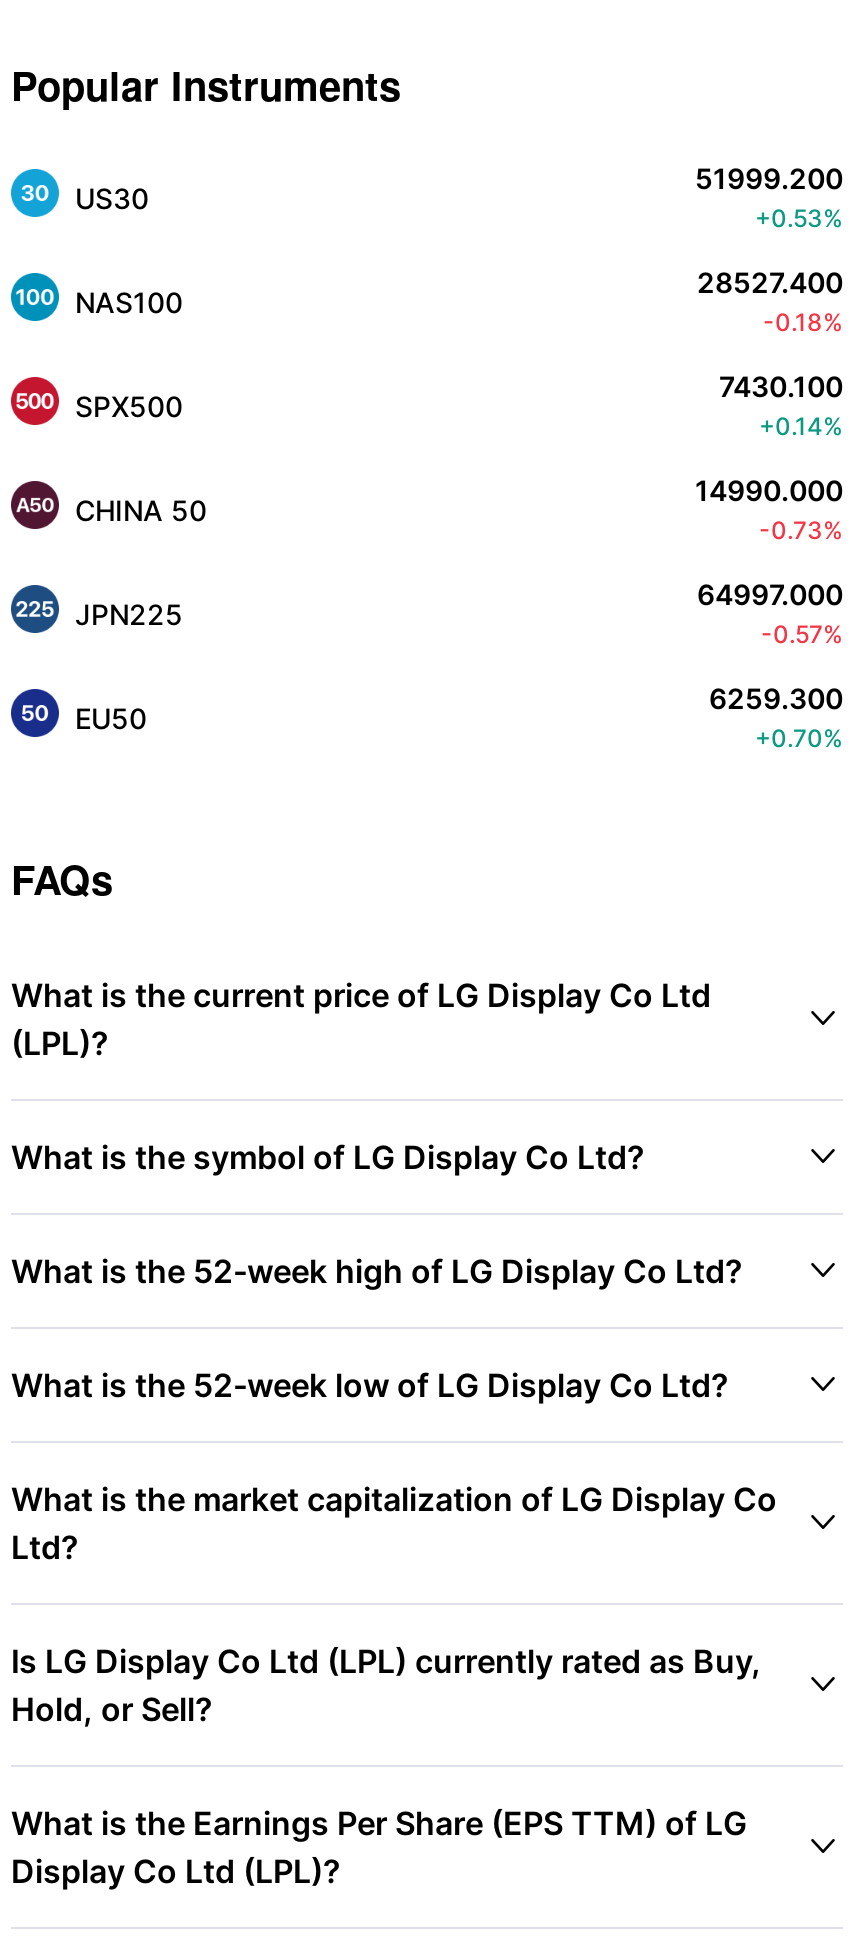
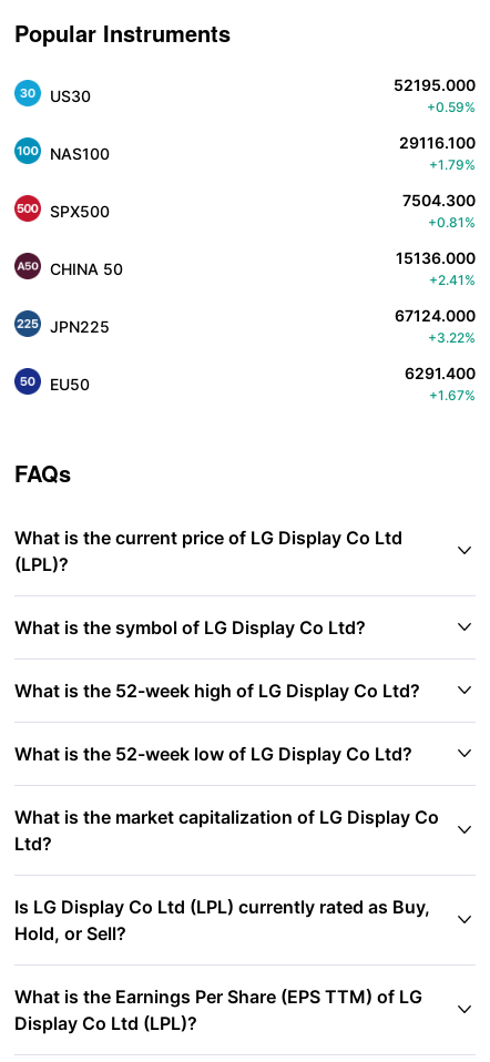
[695,161,843,195] 51999.200 -> [394,75,476,94] 52195.000
[755,203,843,233] +0.53% -> [427,99,476,115] +0.59%
[697,265,843,299] 28527.400 -> [399,133,476,152] 29116.100
[763,307,843,337] -0.18% -> [429,156,476,173] +1.79%
[719,369,843,403] 7430.100 -> [402,191,476,210] 7504.300
[759,411,843,441] +0.14% -> [428,214,476,231] +0.81%
[695,473,843,507] 14990.000 -> [396,248,476,267] 15136.000
[759,515,843,545] -0.73% -> [429,272,476,288] +2.41%
[697,577,843,611] 64997.000 -> [395,306,476,325] 67124.000
[761,619,843,649] -0.57% -> [428,329,476,346] +3.22%
[709,681,843,715] 6259.300 -> [405,364,476,382] 6291.400
[755,723,843,753] +0.70% -> [429,387,476,404] +1.67%

